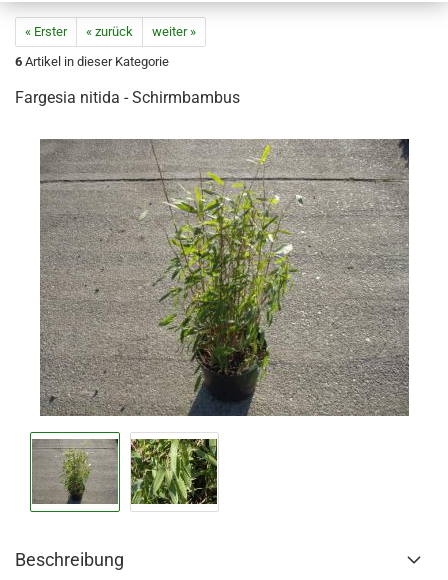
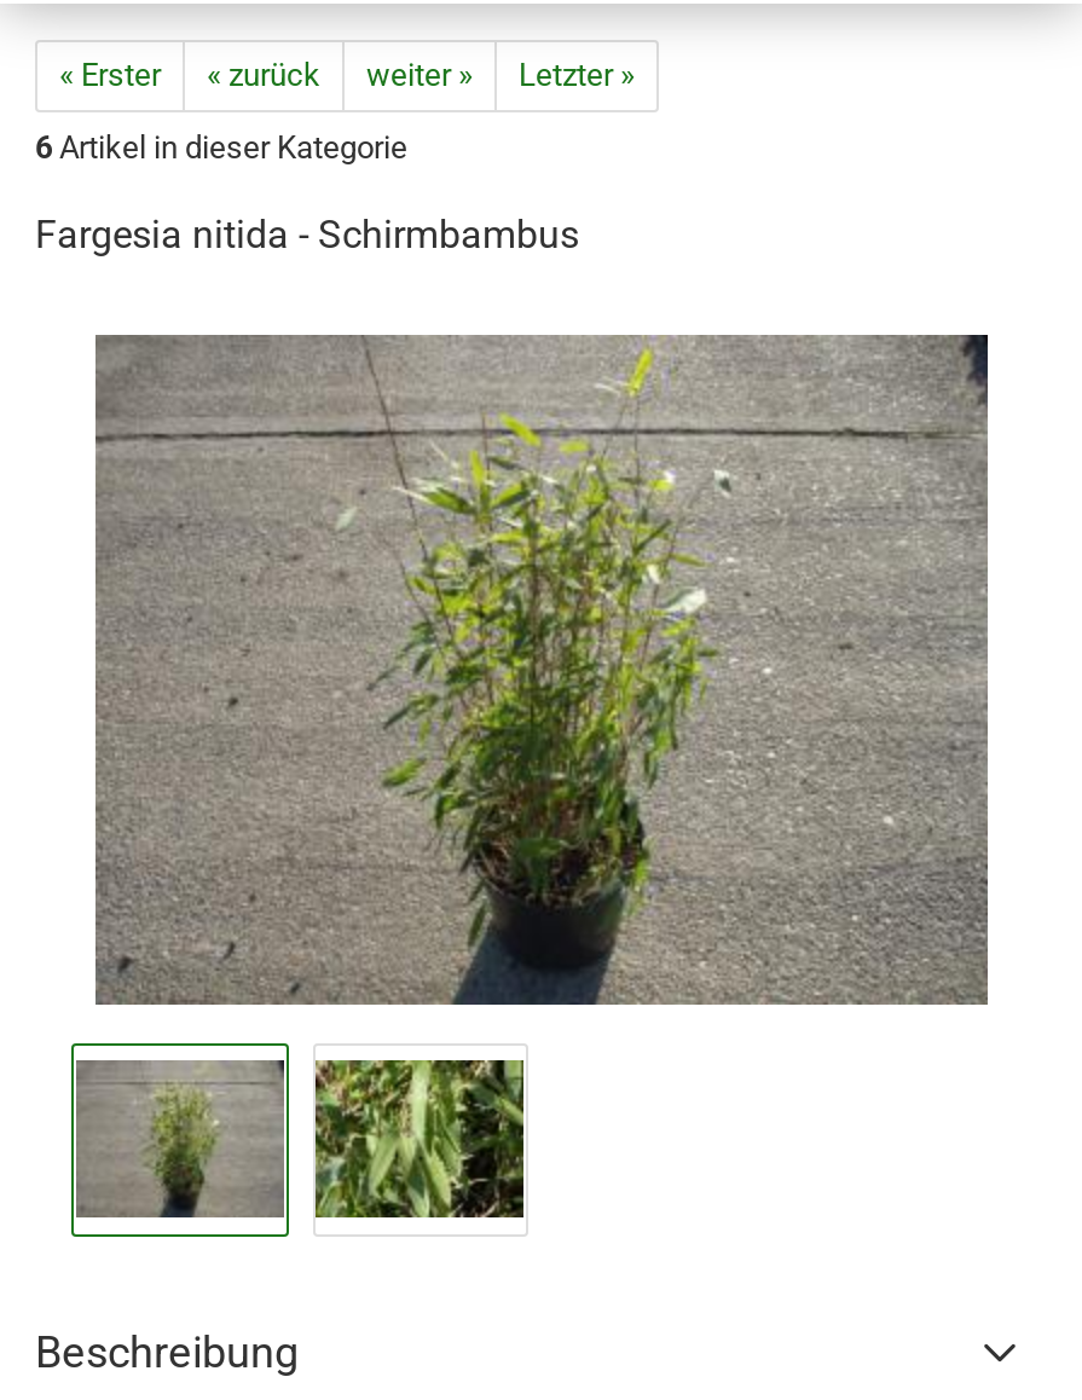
none -> [519,57,635,93] Letzter »

